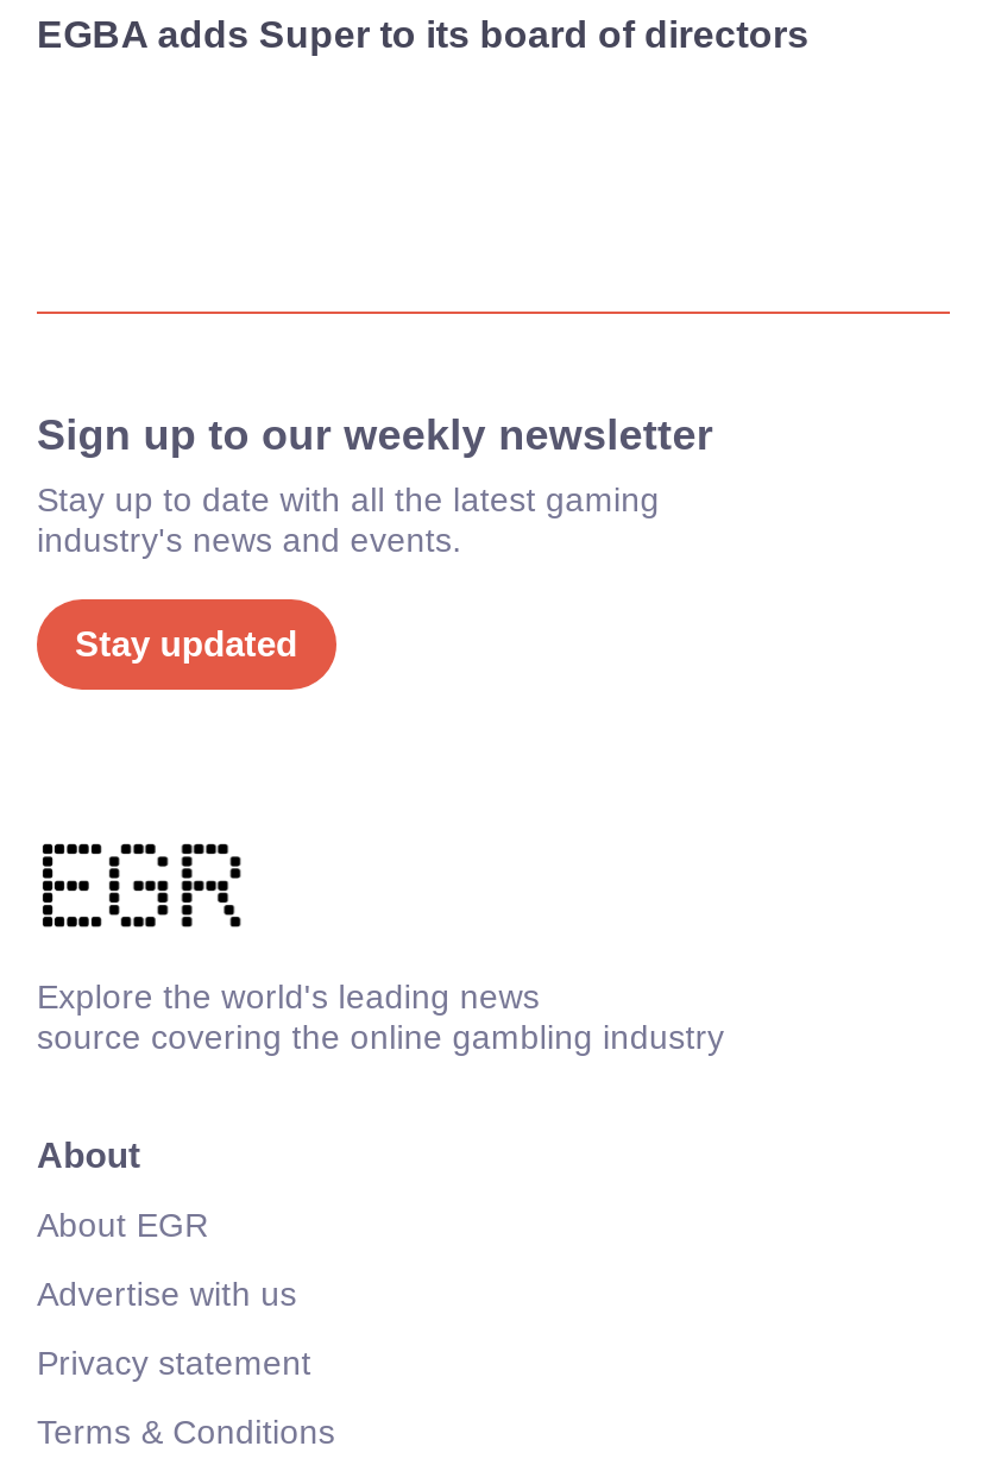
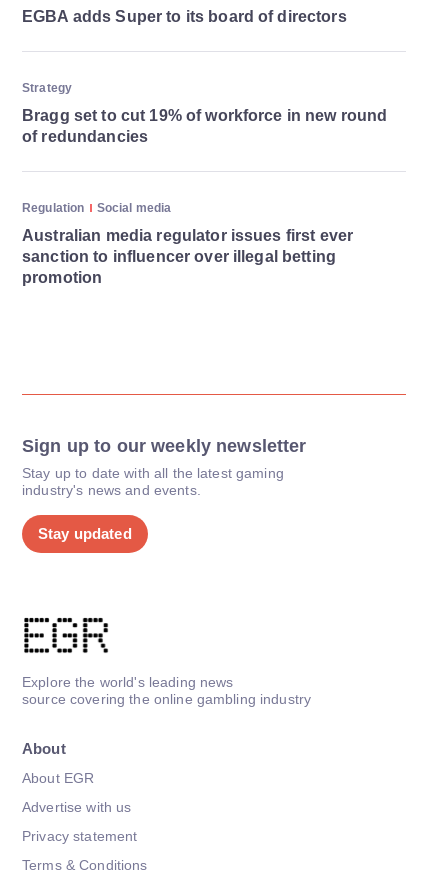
none -> [22,81,387,145] Strategy | Bragg set to cut 19% of workforce in new round | of redundancies
none -> [22,201,353,286] Regulation | Social media | Australian media regulator issues first ever | sanction to influencer over illegal betting | promotion

